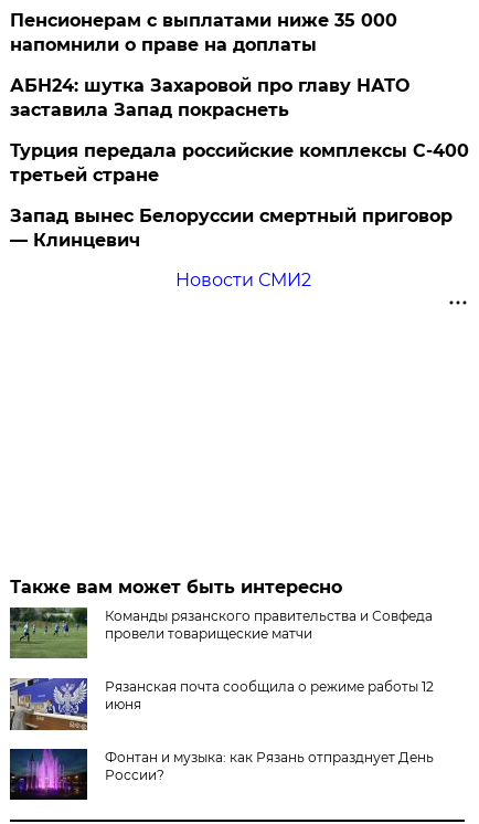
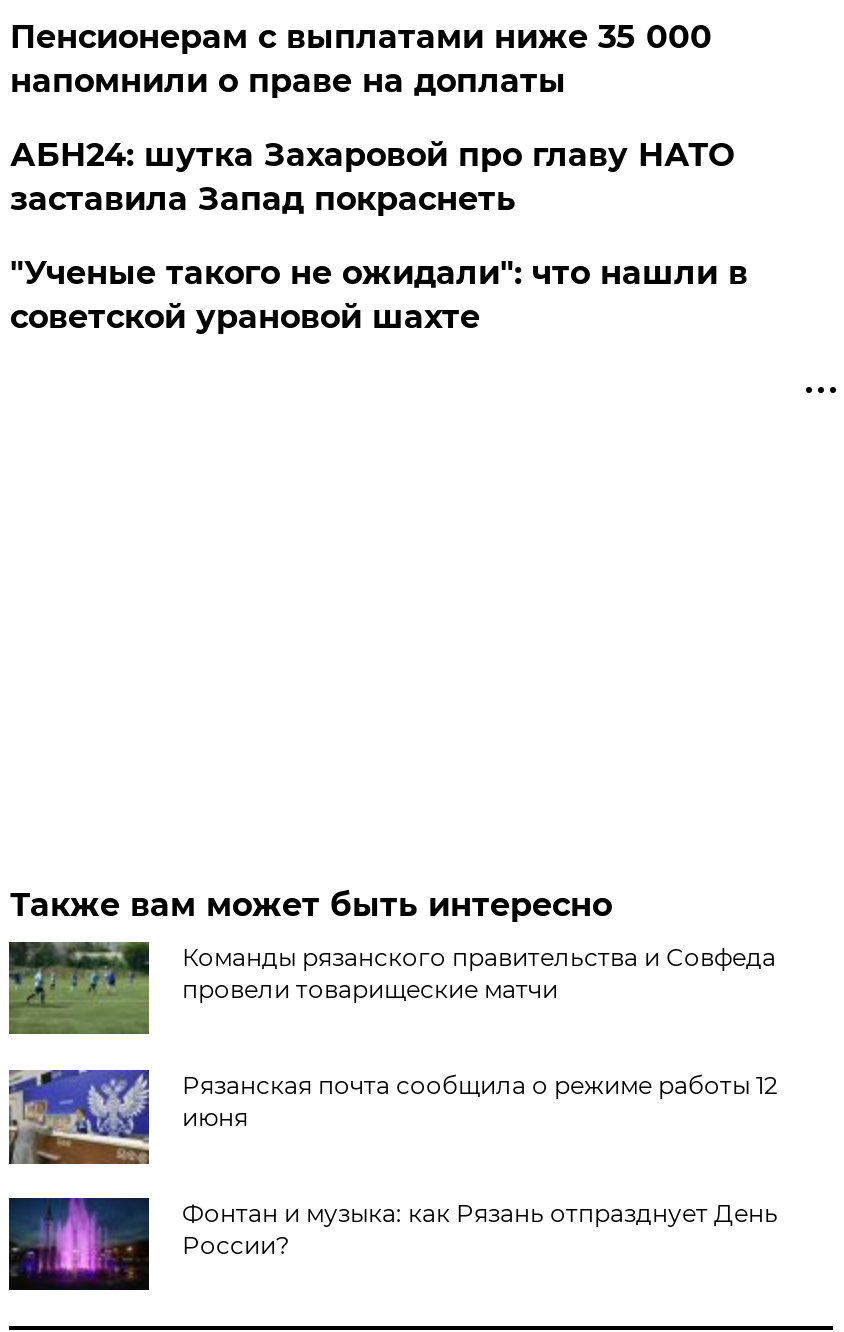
[10,140,470,290] Турция передала российские комплексы С-400 | третьей стране | Запад вынес Белоруссии смертный приговор | — Клинцевич | Новости СМИ2 -> [10,254,748,336] "Ученые такого не ожидали": что нашли в | советской урановой шахте

